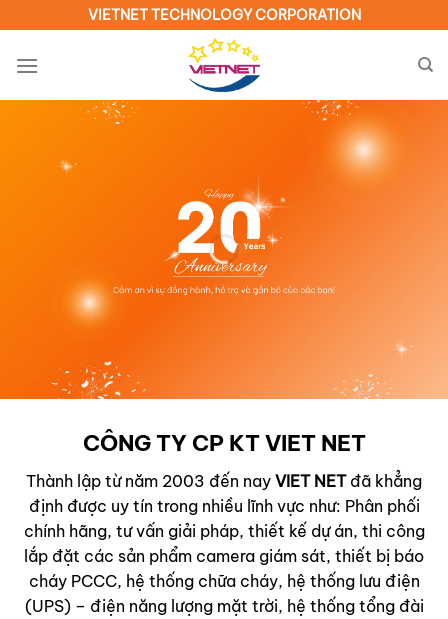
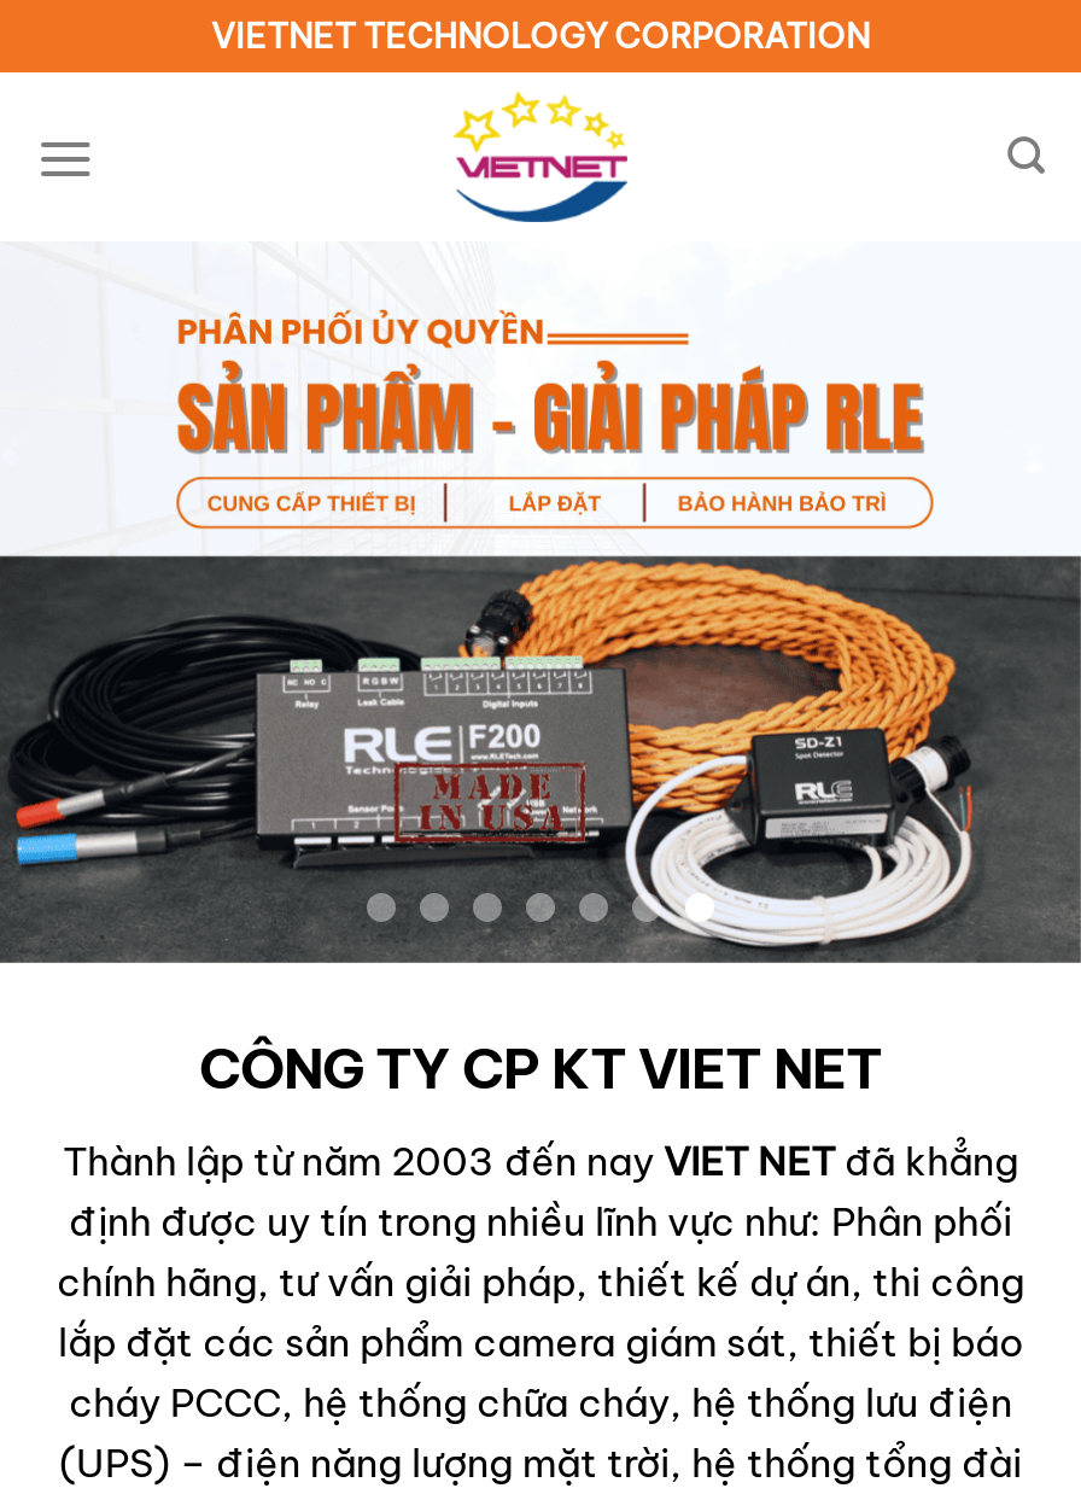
[3,99,445,400] [image] -> [7,241,1074,965] [image]

